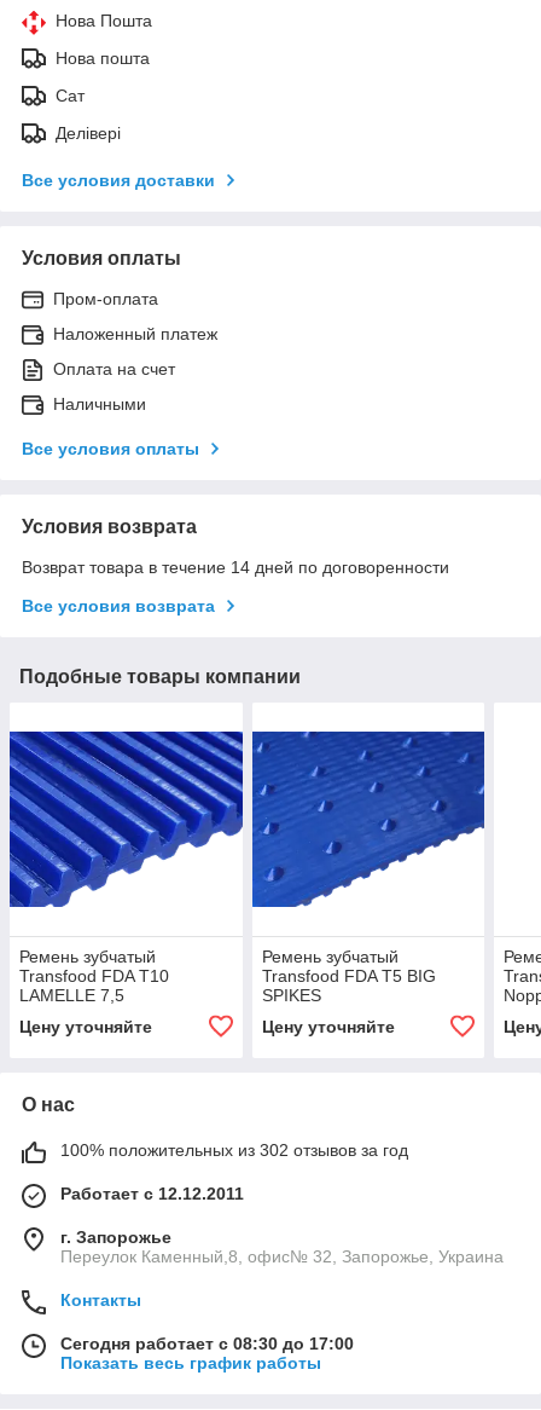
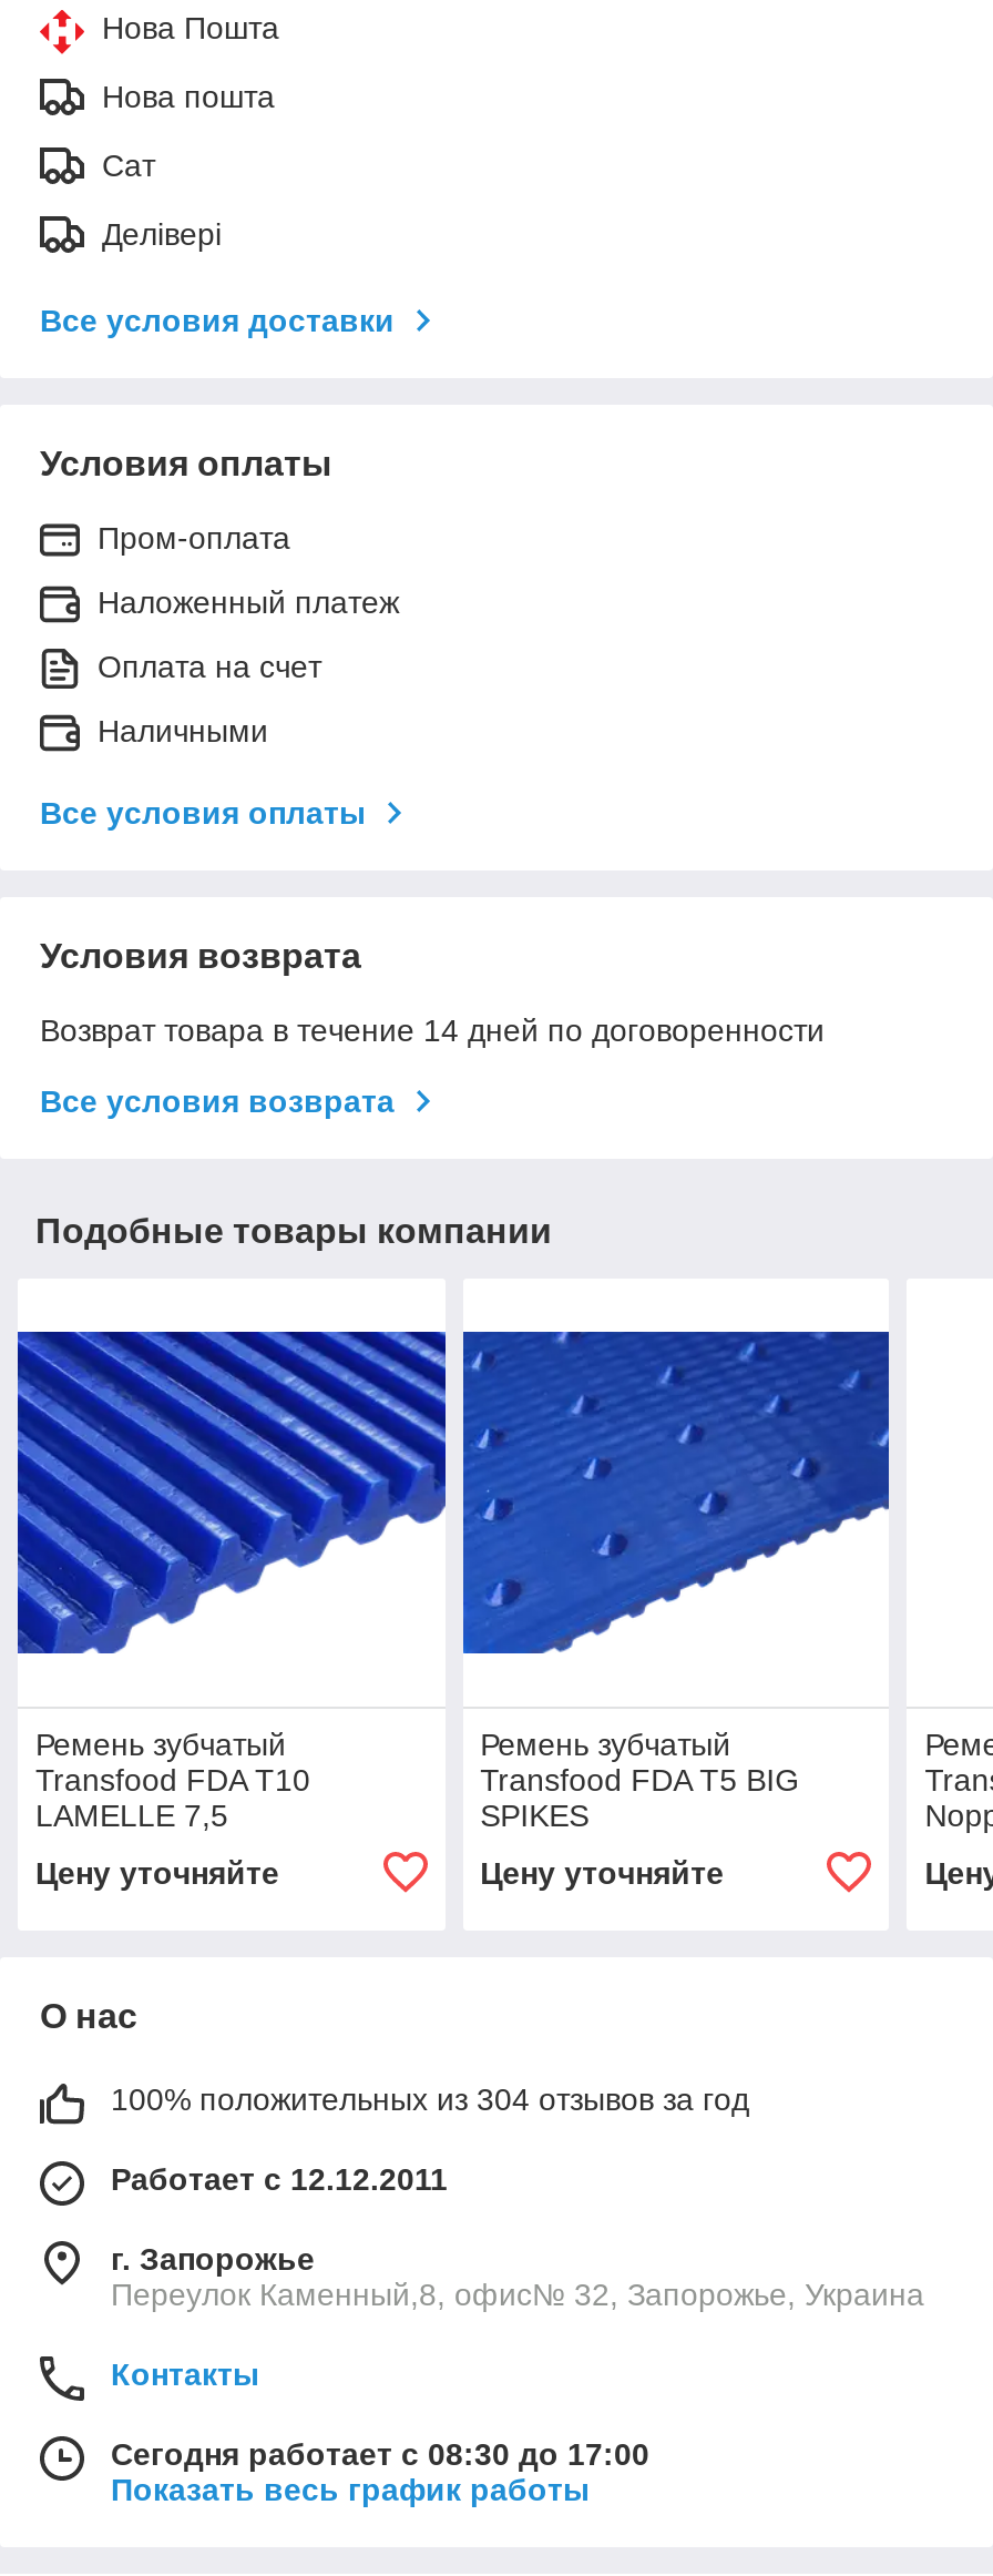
[60,1140,408,1159] 100% положительных из 302 отзывов за год -> [111,2081,749,2116] 100% положительных из 304 отзывов за год

